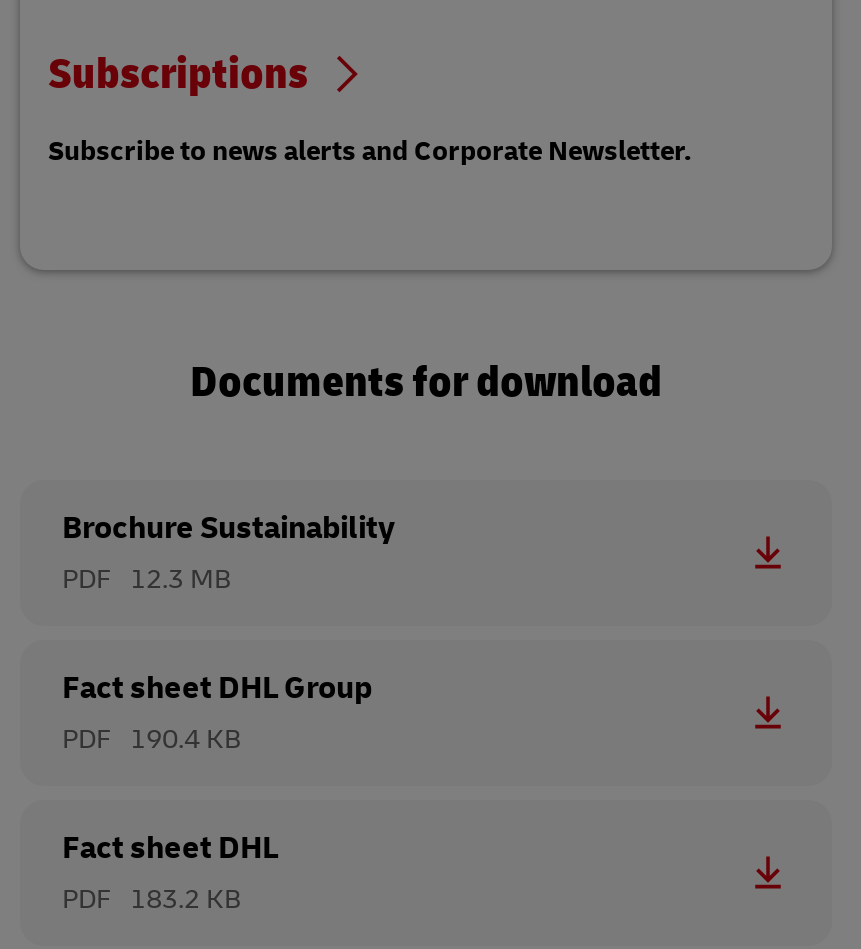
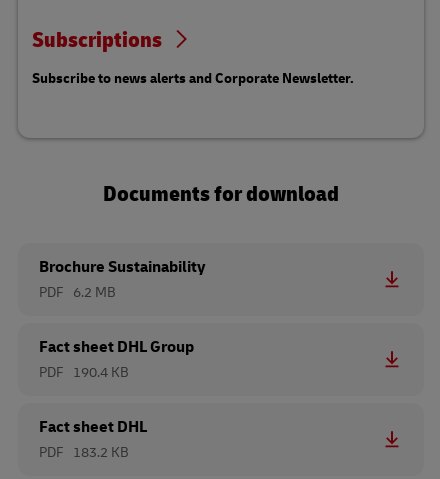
[62,562,232,596] PDF 12.3 MB -> [39,284,116,301] PDF 6.2 MB

